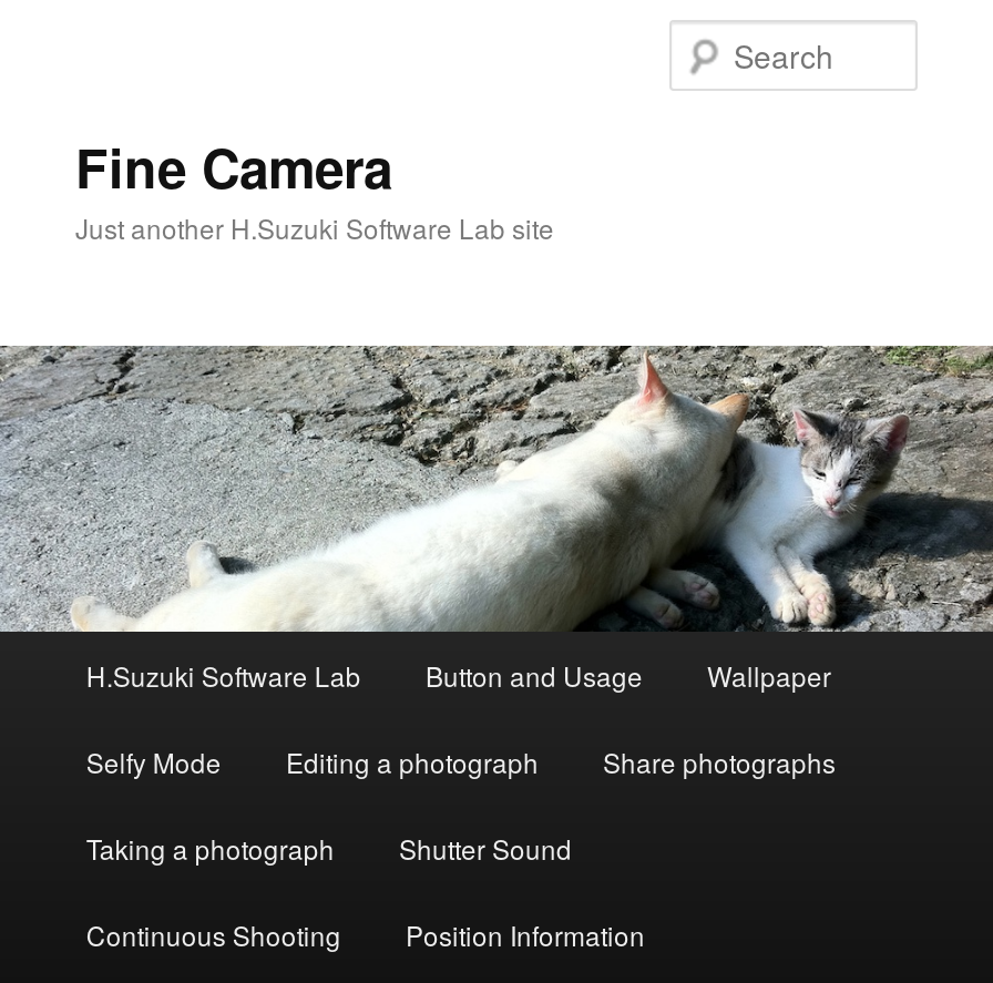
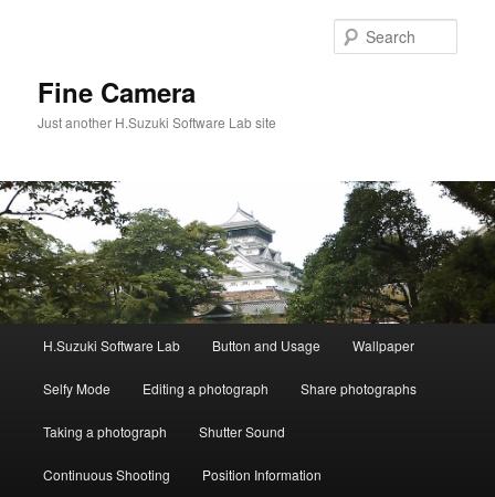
[7,344,986,634] [image] -> [3,180,492,325] [image]

